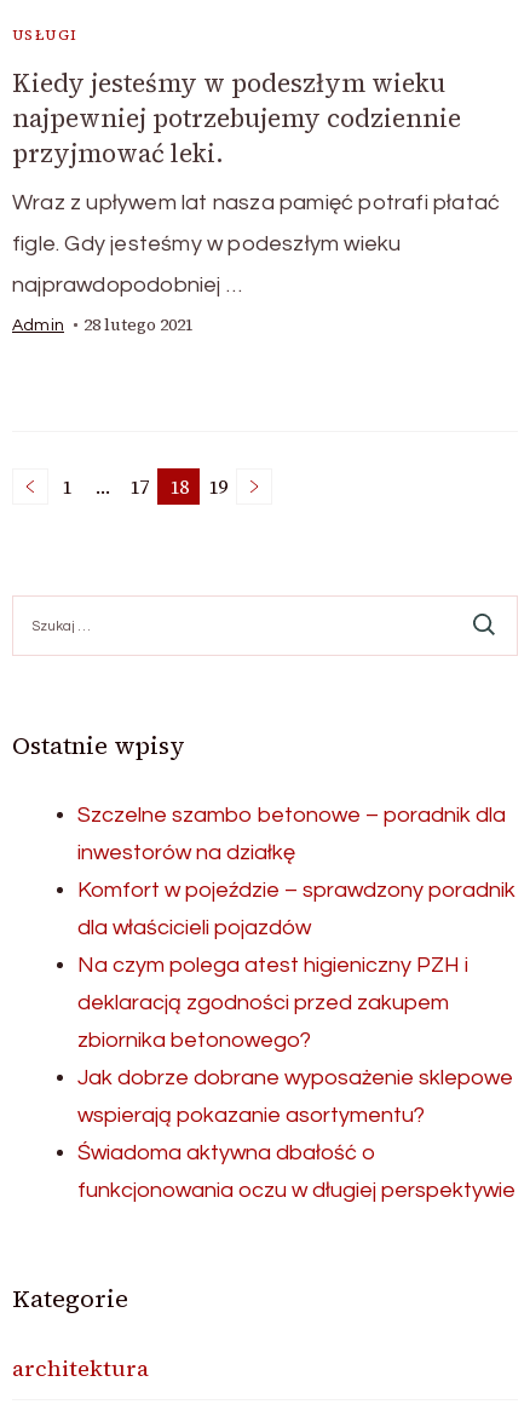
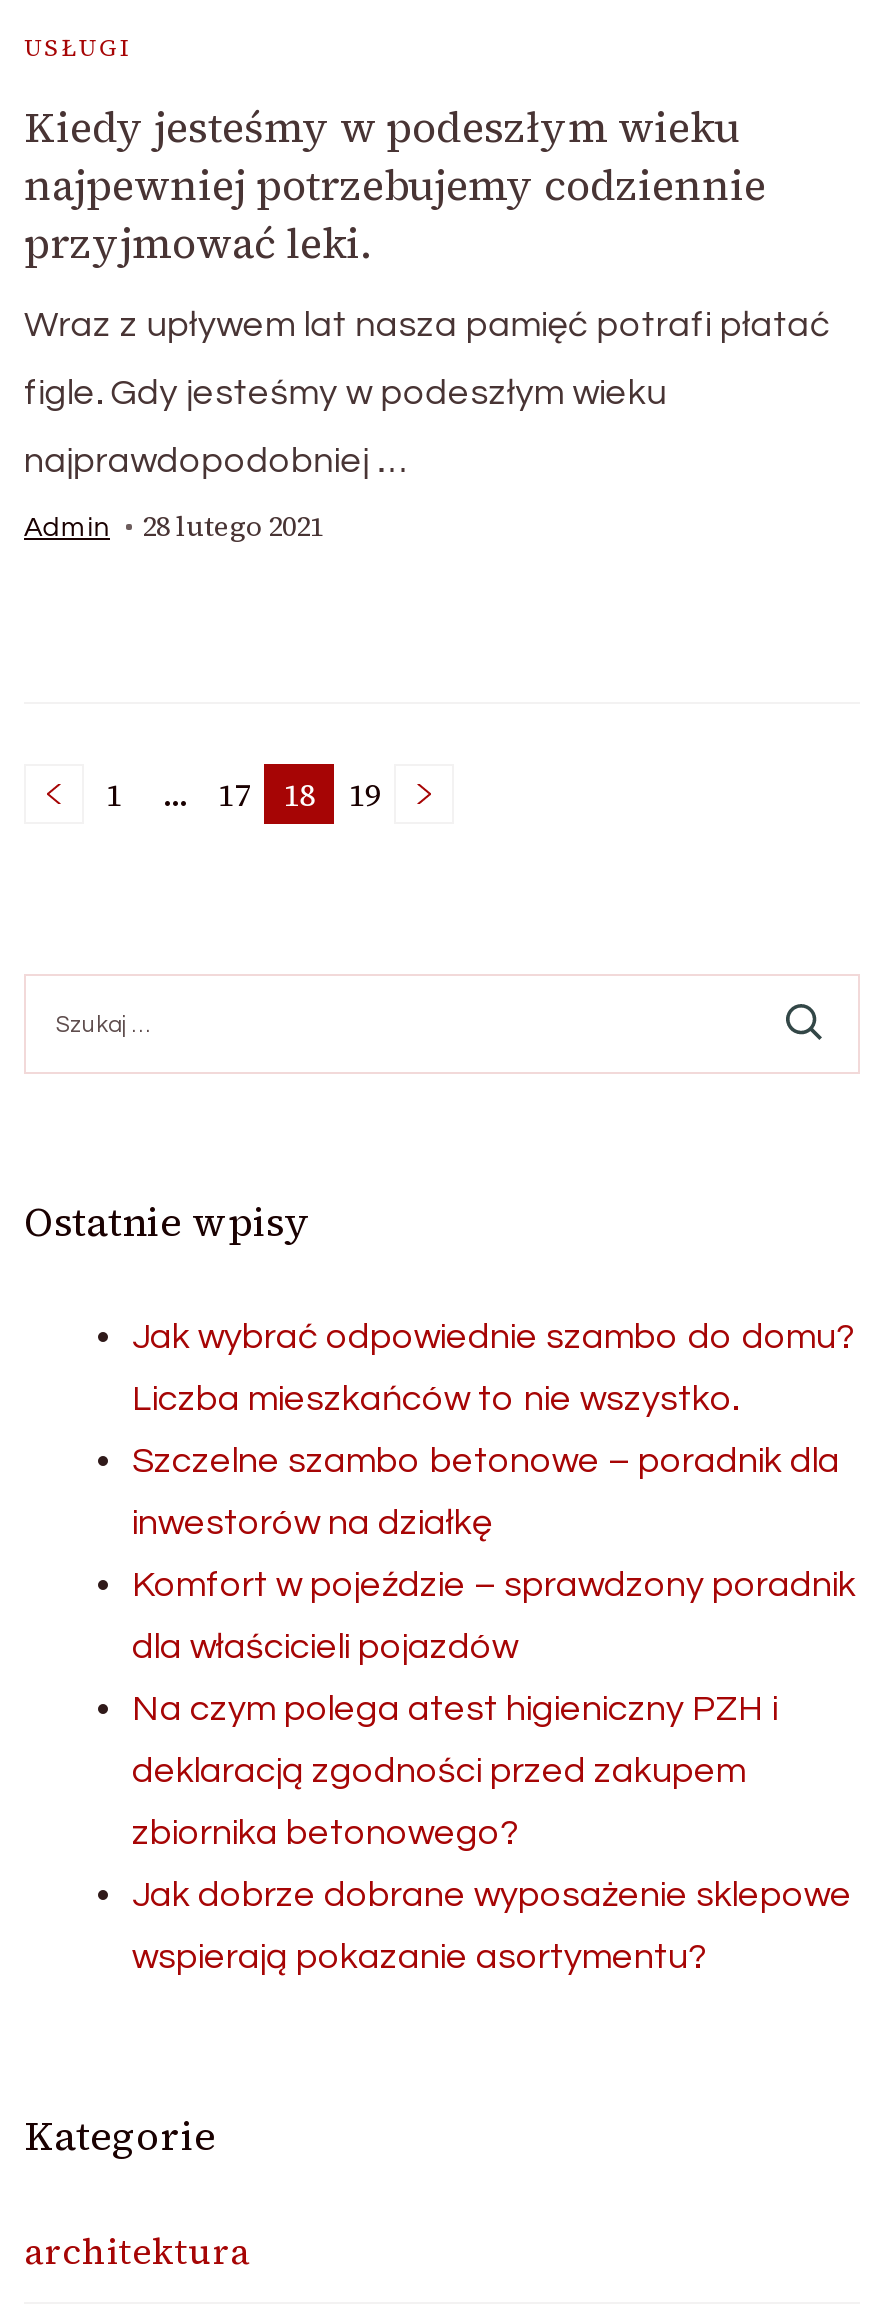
none -> [132,1318,854,1418] Jak wybrać odpowiednie szambo do domu? | Liczba mieszkańców to nie wszystko.
moved [77,804,515,1127] -> [132,1442,856,1976]: Szczelne szambo betonowe – poradnik dla | inwestorów na działkę | Komfort w pojeździe – sprawdzony poradnik | ... | Jak dobrze dobrane wyposażenie sklepowe | wspierają pokazanie asortymentu?
[77,1141,515,1202] Świadoma aktywna dbałość o | funkcjonowania oczu w długiej perspektywie -> none

